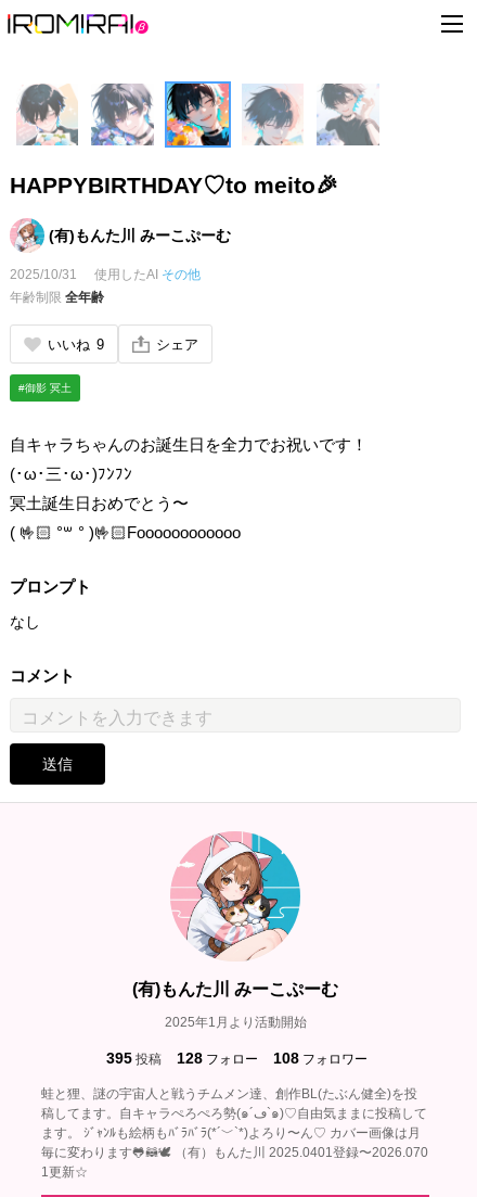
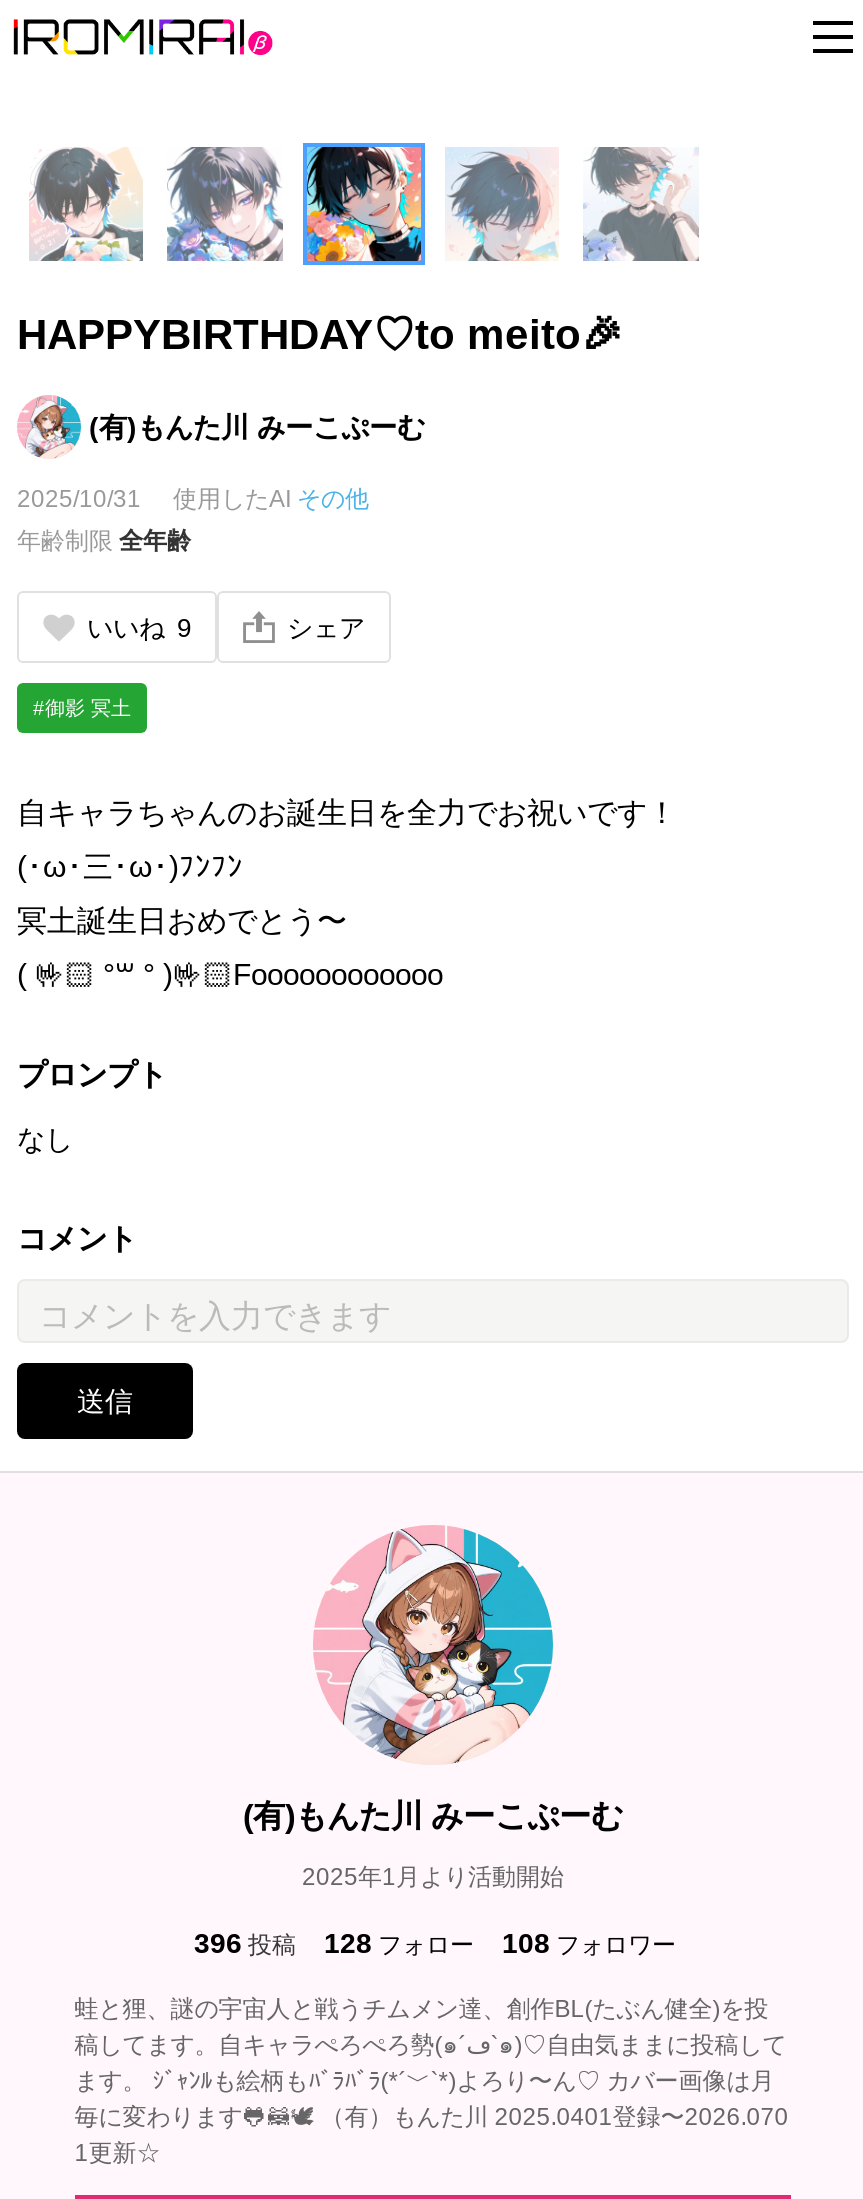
[106,1050,367,1067] 395 投稿 128 フォロー 108 フォロワー -> [194,1928,676,1960] 396 投稿 128 フォロー 108 フォロワー

